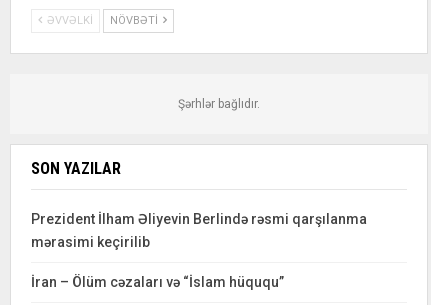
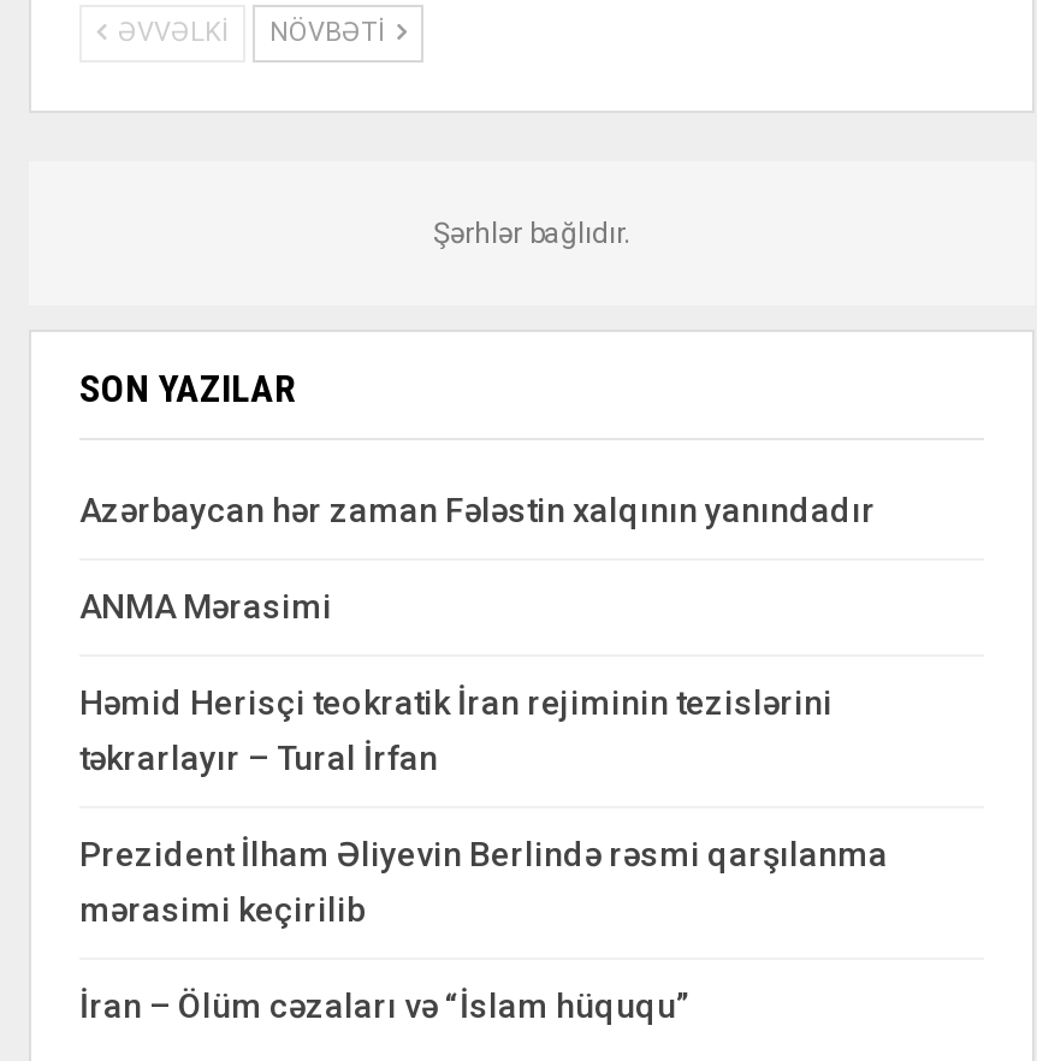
none -> [79,491,876,777] Azərbaycan hər zaman Fələstin xalqının yanındadır | ANMA Mərasimi | Həmid Herisçi teokratik İran rejiminin tezislərini | təkrarlayır – Tural İrfan

